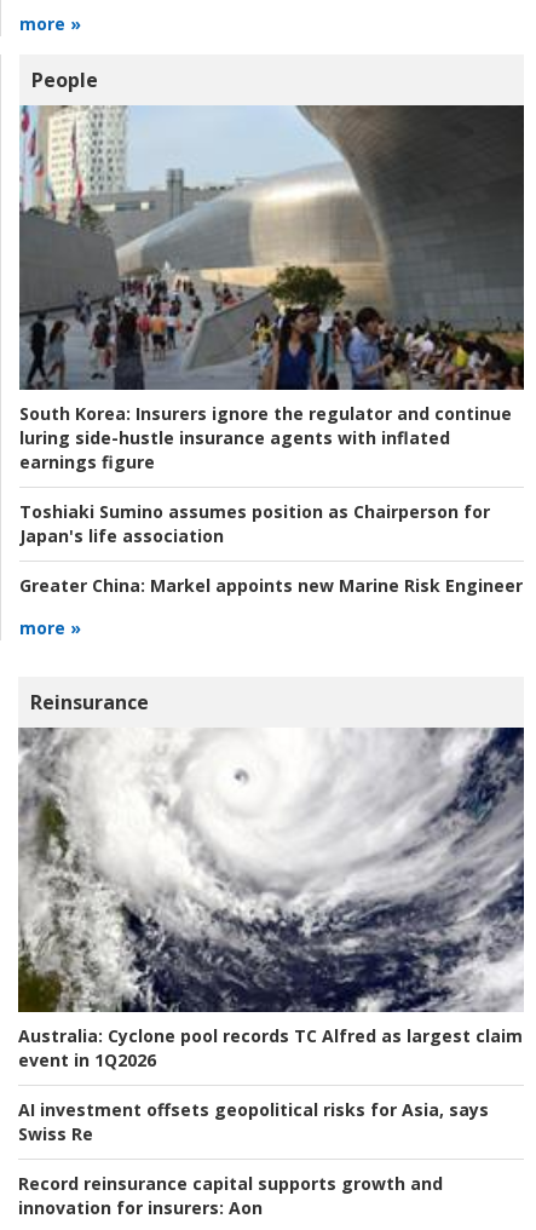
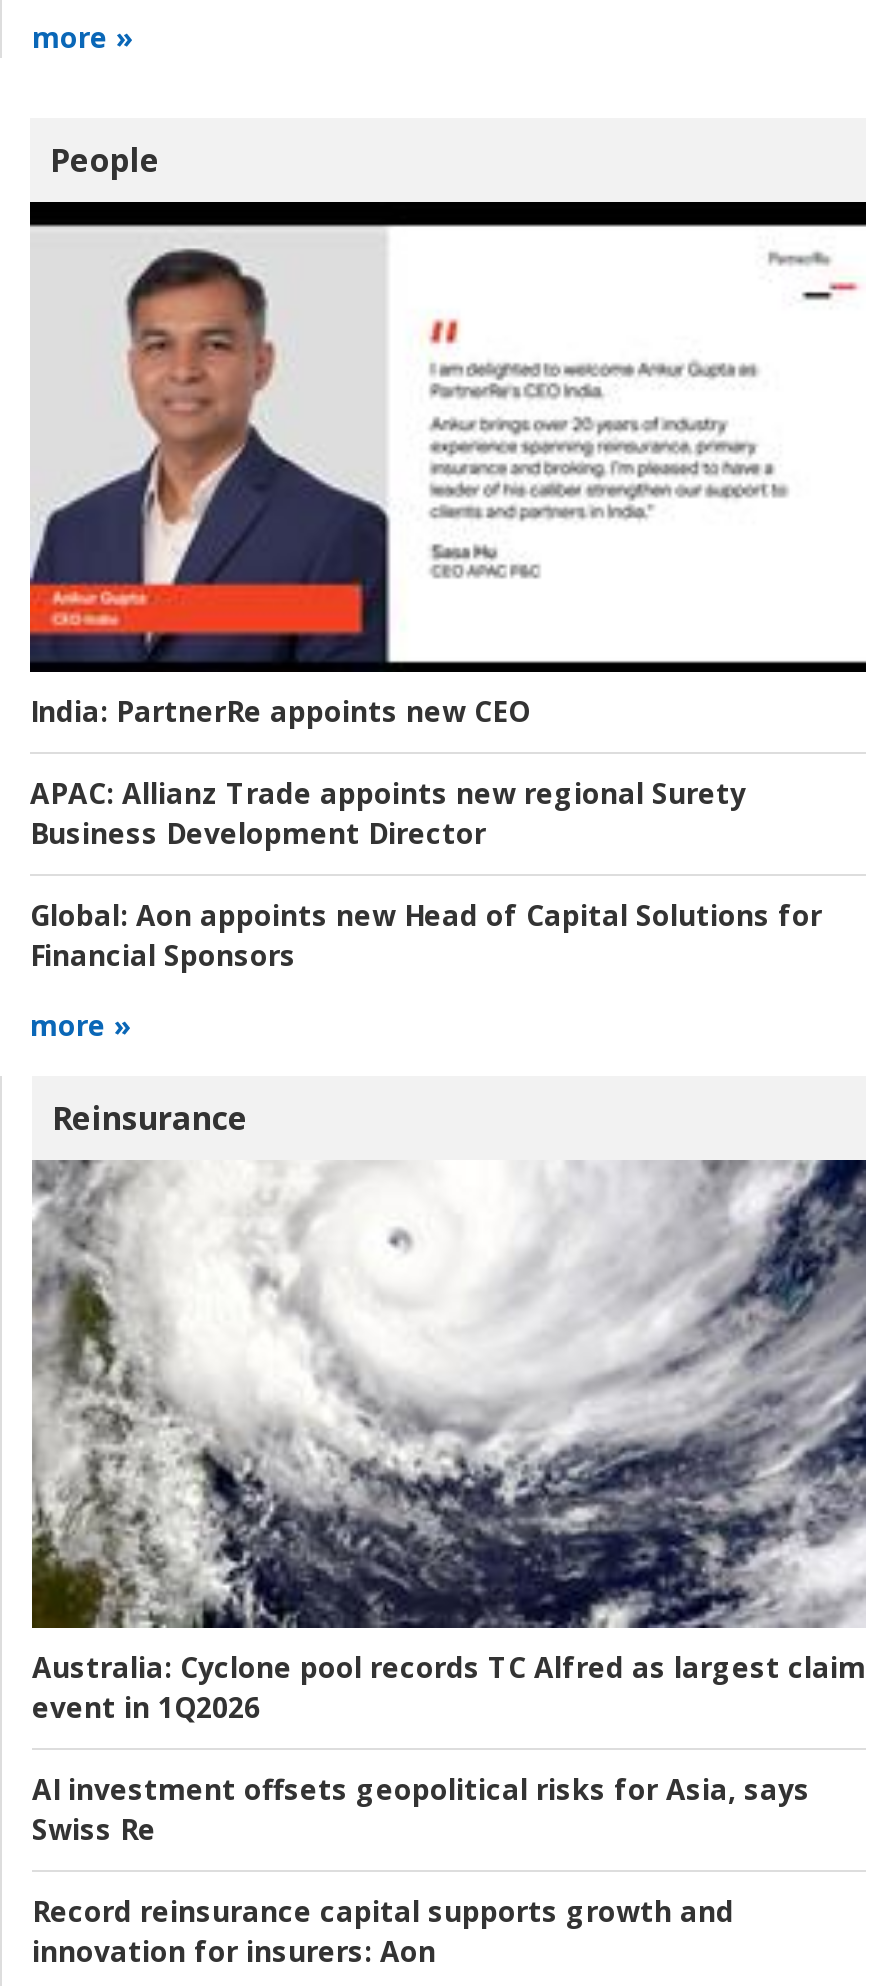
[18,105,525,473] [image] | South Korea: Insurers ignore the regulator and continue | luring side-hustle insurance agents with inflated | earnings figure -> [28,199,866,730] [image] | India: PartnerRe appoints new CEO
[19,500,490,547] Toshiaki Sumino assumes position as Chairperson for | Japan's life association -> [30,774,746,852] APAC: Allianz Trade appoints new regional Surety | Business Development Director
[19,574,523,597] Greater China: Markel appoints new Marine Risk Engineer -> [30,896,822,974] Global: Aon appoints new Head of Capital Solutions for | Financial Sponsors

